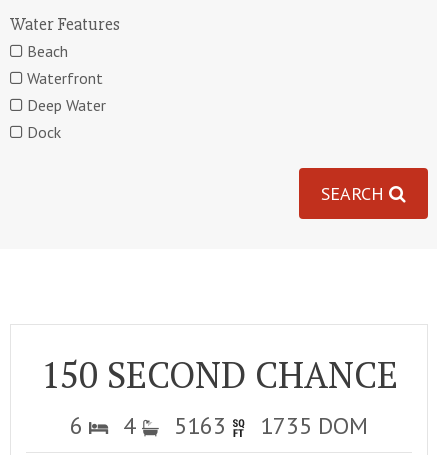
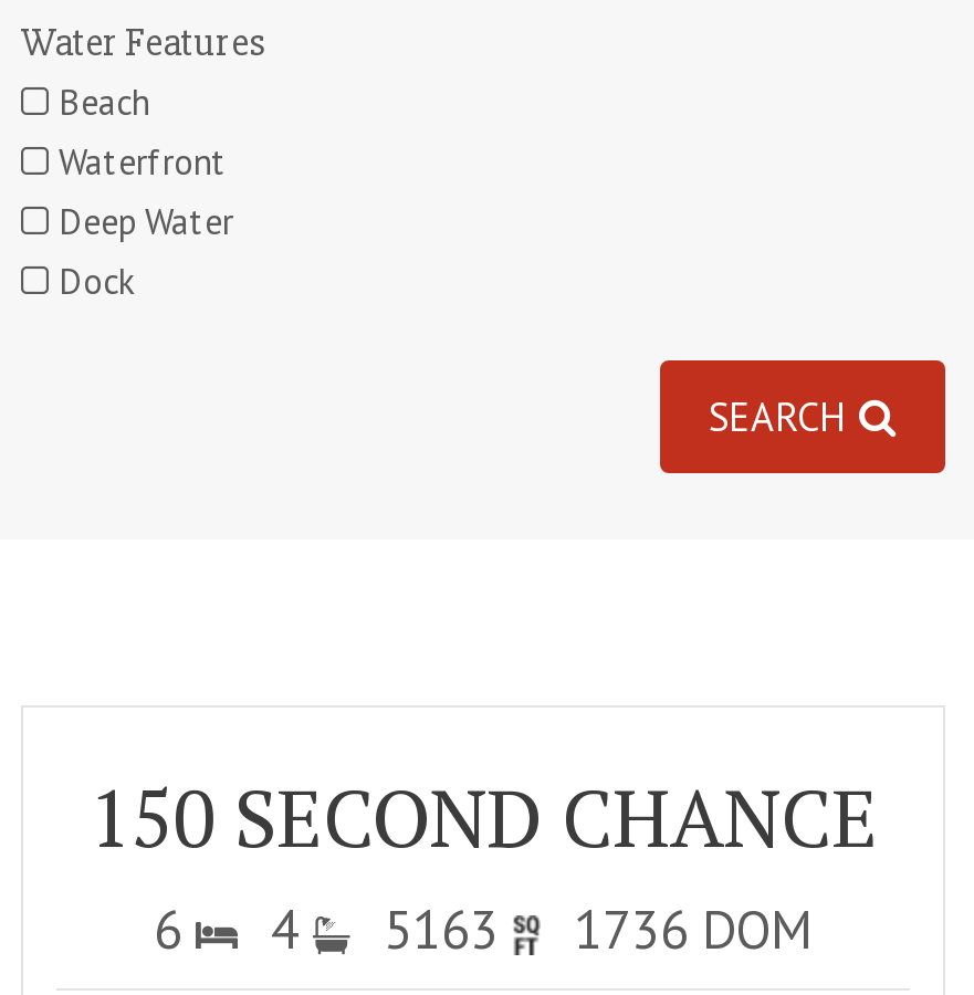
[70,410,368,441] 6 4 5163 1735 DOM -> [154,895,813,964] 6 4 5163 1736 DOM

